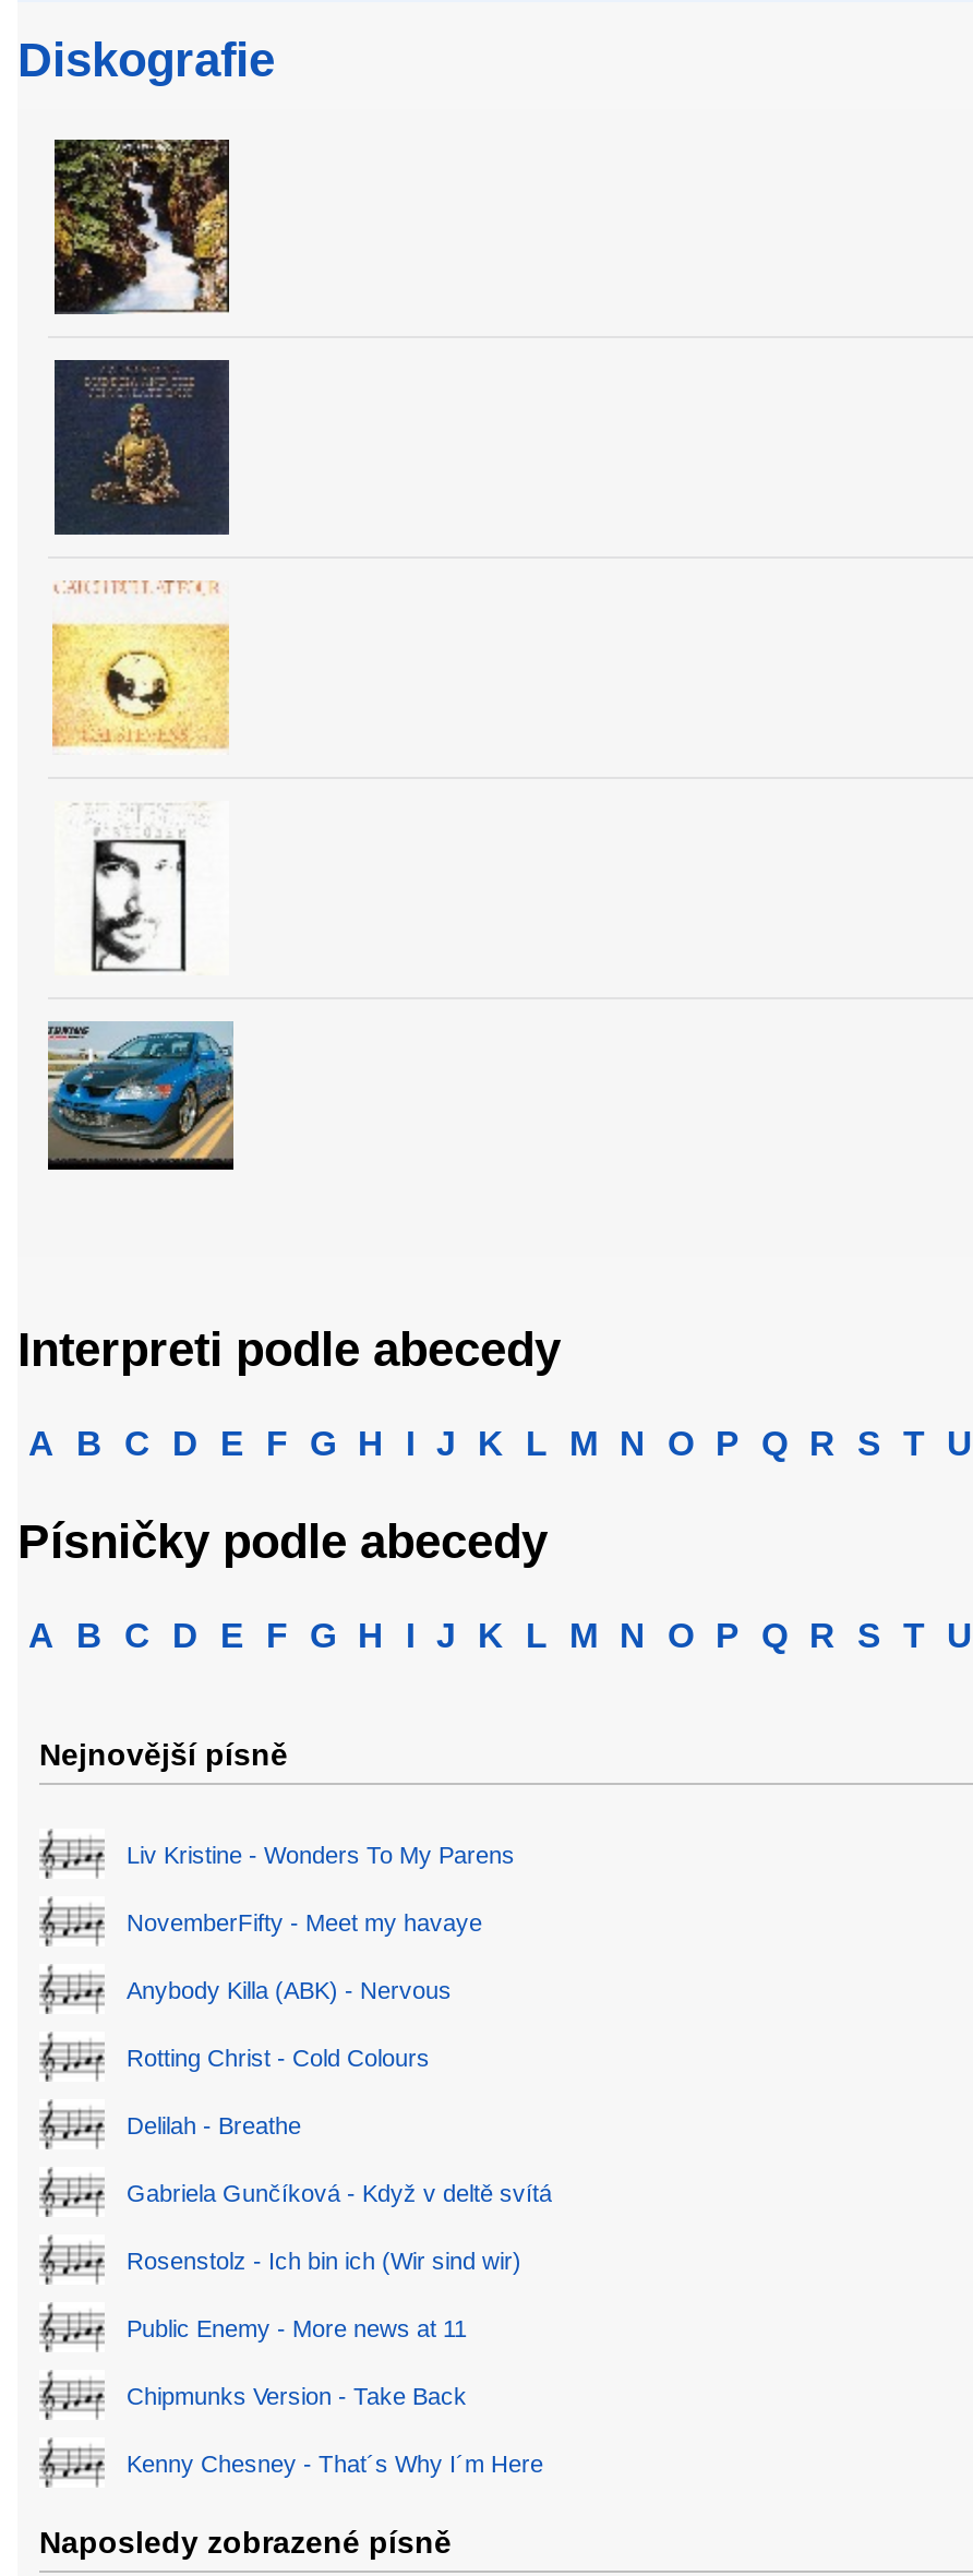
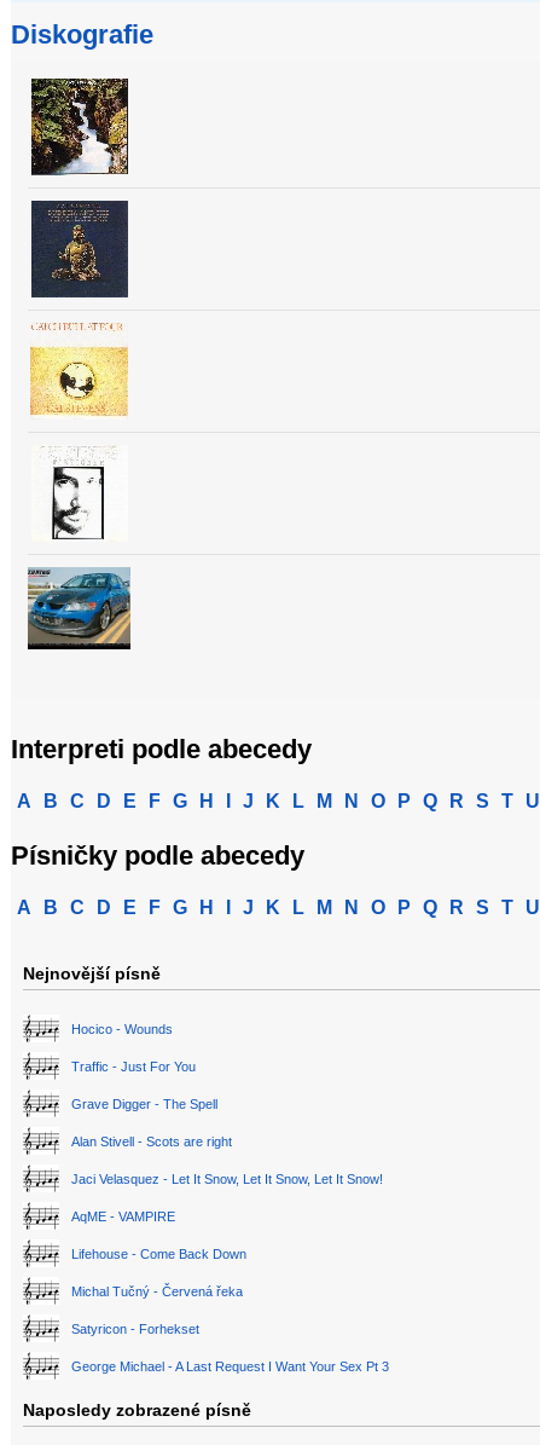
[127,1842,515,1868] Liv Kristine - Wonders To My Parens -> [71,1022,173,1036] Hocico - Wounds
[127,1909,482,1936] NovemberFifty - Meet my havaye -> [71,1059,196,1074] Traffic - Just For You
[127,1977,452,2003] Anybody Killa (ABK) - Nervous -> [71,1097,217,1111] Grave Digger - The Spell
[127,2045,430,2071] Rotting Christ - Cold Colours -> [71,1134,232,1149] Alan Stivell - Scots are right
[127,2112,301,2138] Delilah - Breathe -> [71,1172,383,1186] Jaci Velasquez - Let It Snow, Let It Snow, Let It Snow!
[127,2180,552,2206] Gabriela Gunčíková - Když v deltě svítá -> [71,1209,175,1224] AqME - VAMPIRE
[127,2248,521,2274] Rosenstolz - Ich bin ich (Wir sind wir) -> [71,1247,246,1261] Lifehouse - Come Back Down
[127,2315,467,2341] Public Enemy - More news at 11 -> [71,1284,243,1299] Michal Tučný - Červená řeka
[127,2383,467,2409] Chipmunks Version - Take Back -> [71,1322,199,1336] Satyricon - Forhekset
[127,2451,543,2477] Kenny Chesney - That´s Why I´m Here -> [71,1359,389,1374] George Michael - A Last Request I Want Your Sex Pt 3

